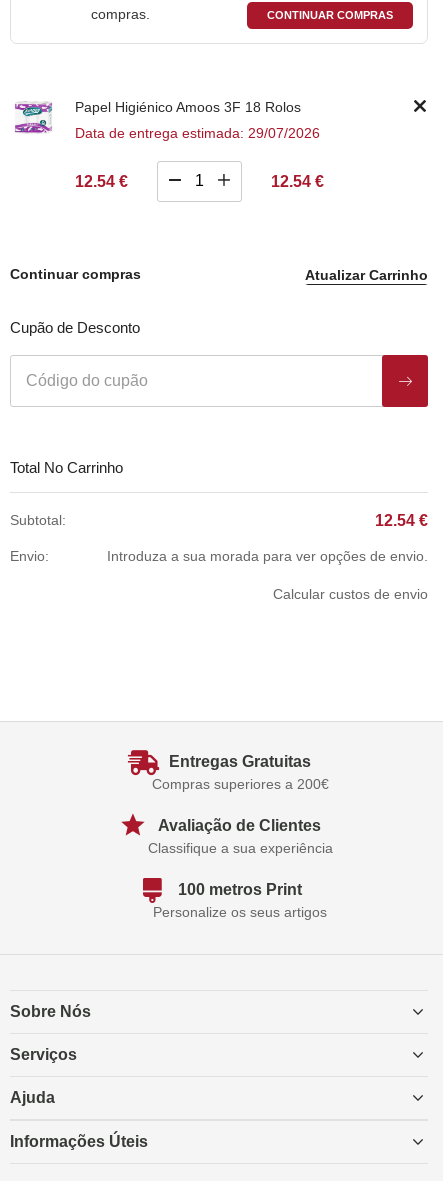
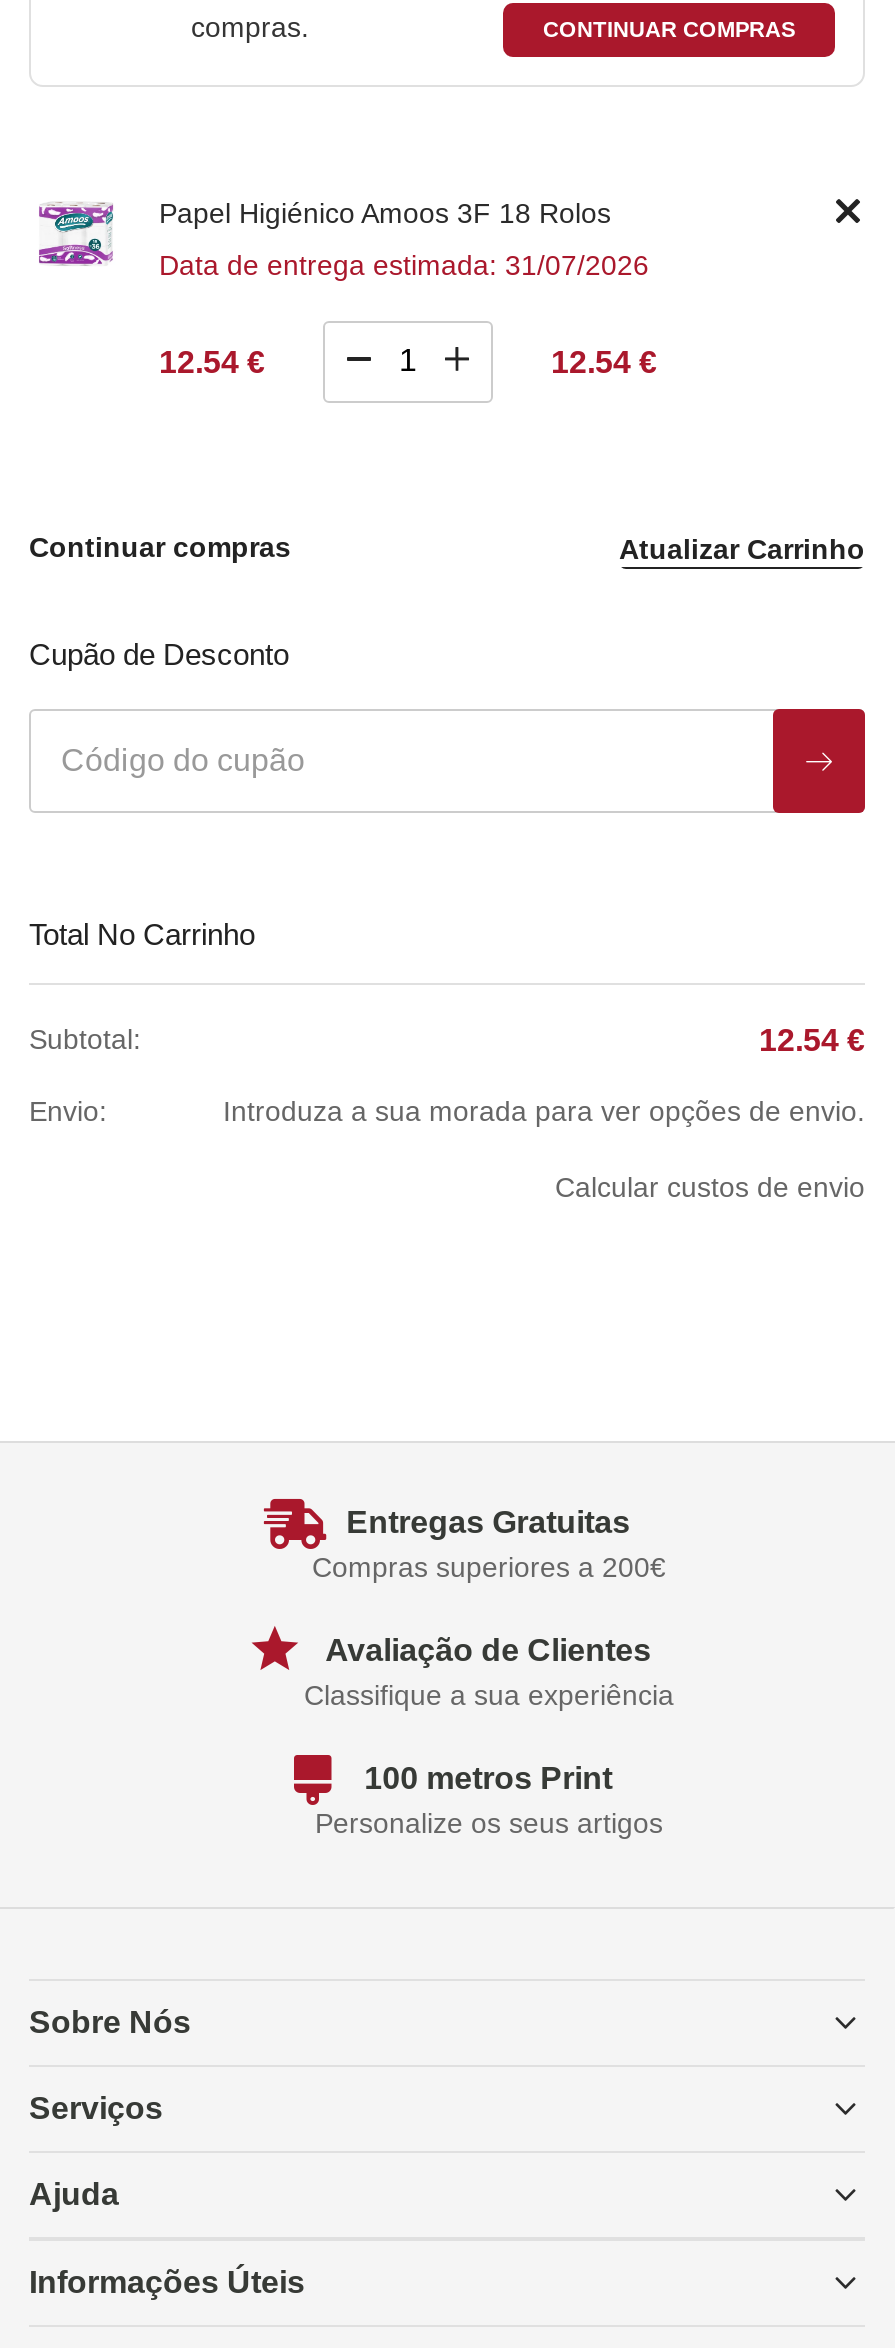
[75,125,320,141] Data de entrega estimada: 29/07/2026 -> [159,249,649,281] Data de entrega estimada: 31/07/2026

